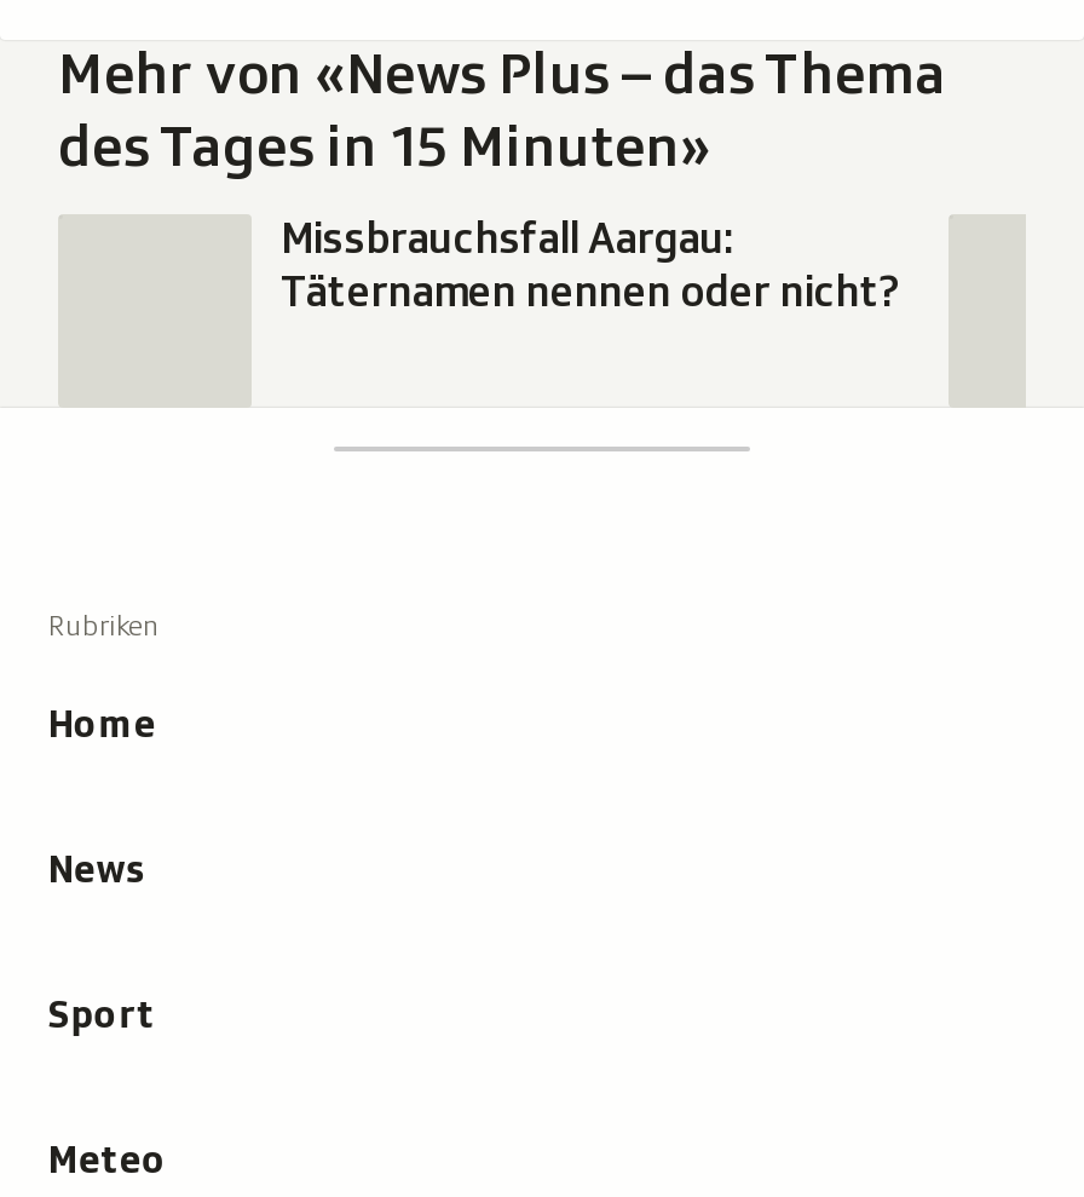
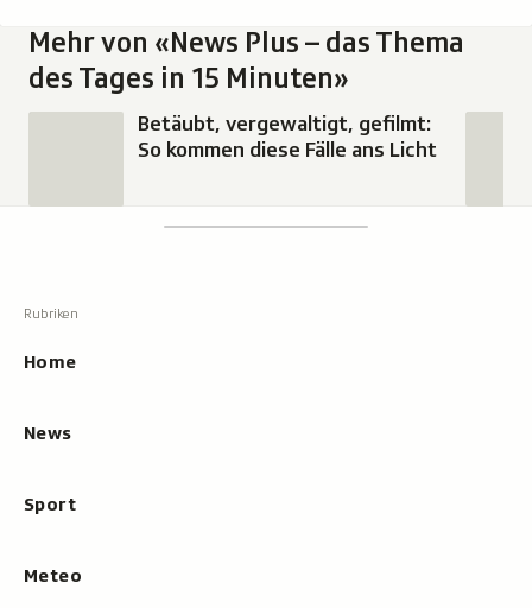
[281,212,898,321] Missbrauchsfall Aargau: | Täternamen nennen oder nicht? -> [138,110,437,164] Betäubt, vergewaltigt, gefilmt: | So kommen diese Fälle ans Licht

